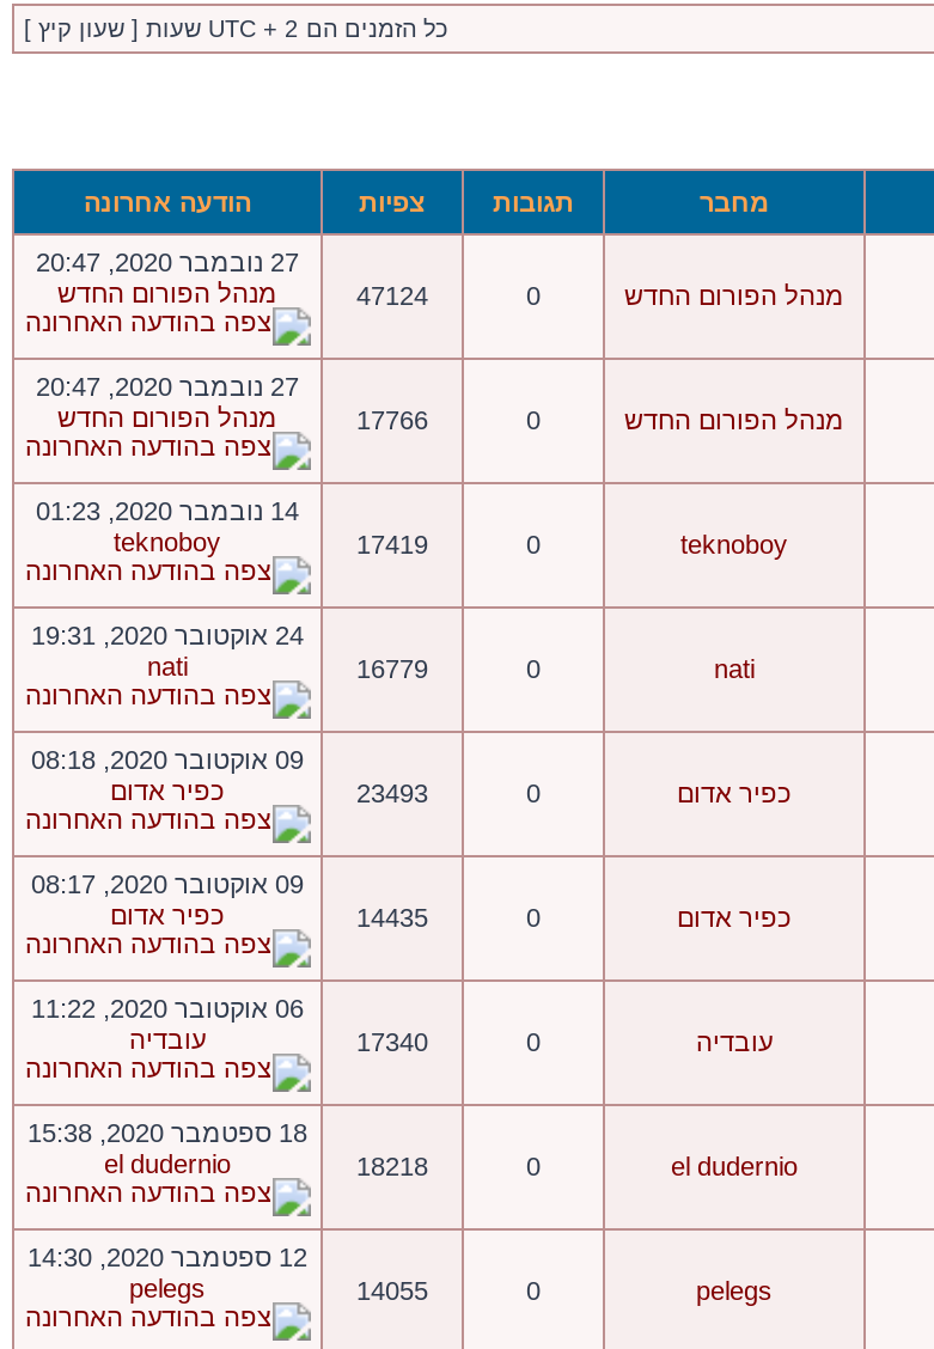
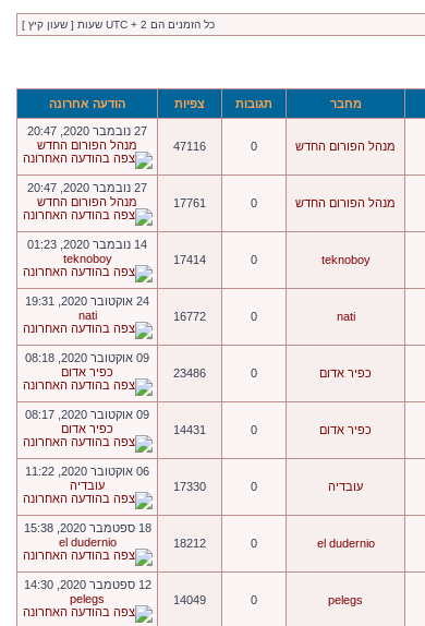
[356,281,428,310] 47124 -> [173,140,206,153] 47116
[356,405,428,434] 17766 -> [173,196,206,209] 17761
[356,530,428,558] 17419 -> [173,253,206,266] 17414
[356,654,428,683] 16779 -> [173,310,206,323] 16772
[356,779,428,807] 23493 -> [173,366,206,380] 23486
[356,903,428,932] 14435 -> [173,423,206,436] 14431
[356,1027,428,1056] 17340 -> [173,480,206,493] 17330
[356,1152,428,1180] 18218 -> [173,537,206,550] 18212
[356,1276,428,1305] 14055 -> [173,593,206,606] 14049

